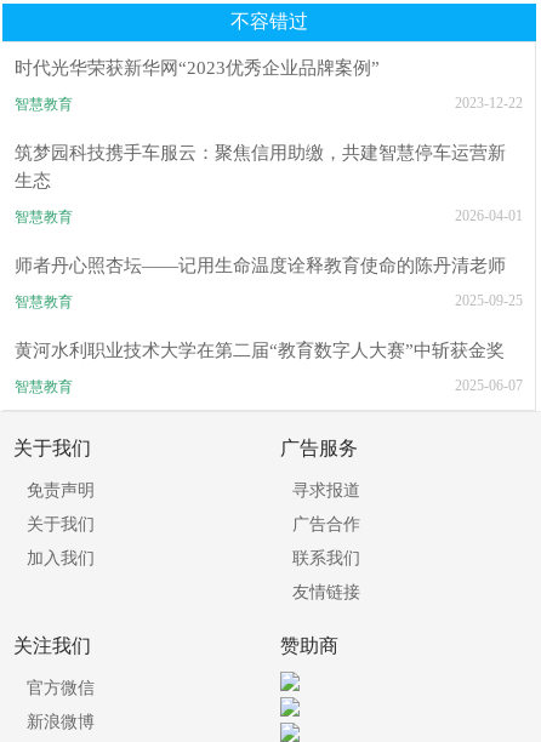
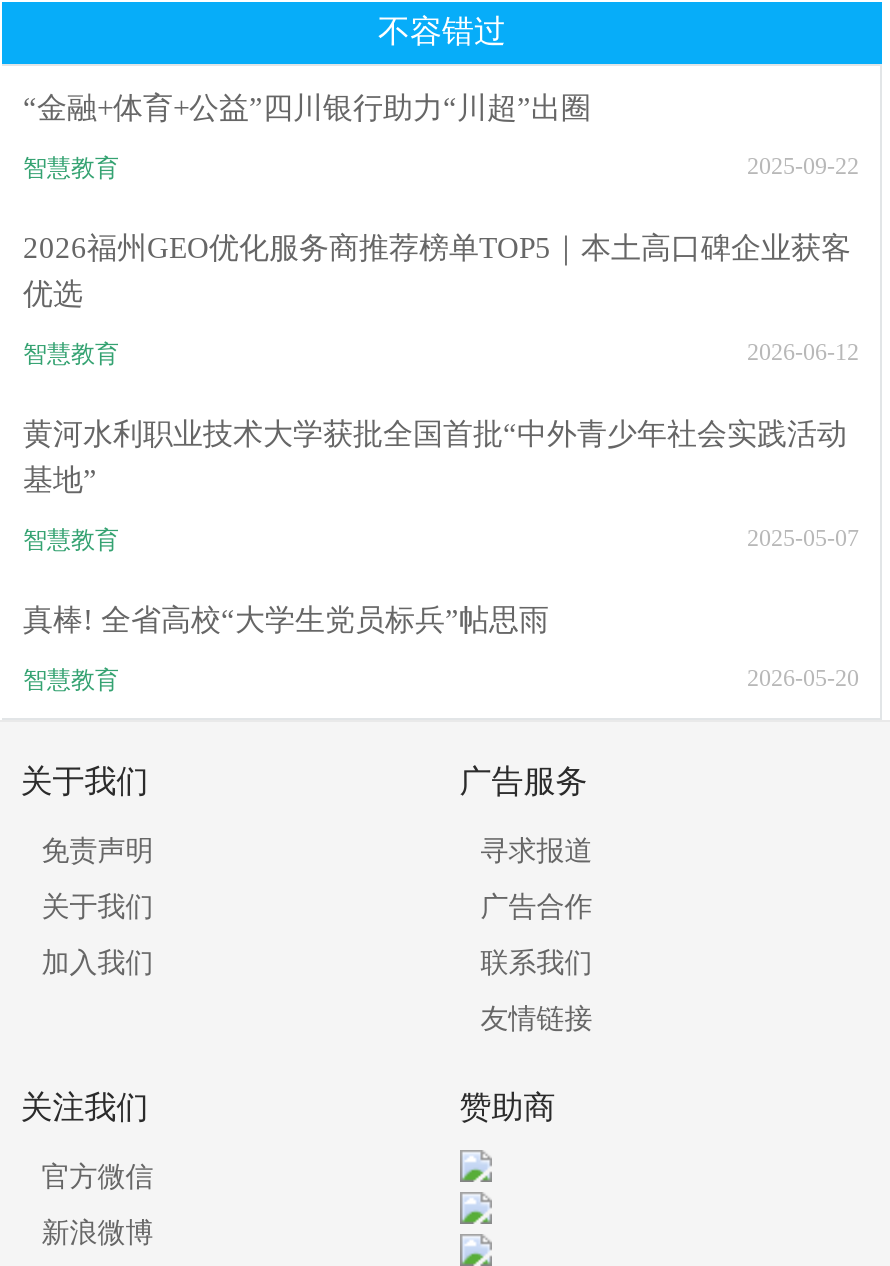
[15,58,380,78] 时代光华荣获新华网“2023优秀企业品牌案例” -> [23,92,591,124] “金融+体育+公益”四川银行助力“川超”出圈
[454,95,522,112] 2023-12-22 -> [747,152,859,180] 2025-09-22
[15,143,506,190] 筑梦园科技携手车服云：聚焦信用助缴，共建智慧停车运营新 | 生态 -> [23,232,851,310] 2026福州GEO优化服务商推荐榜单TOP5｜本土高口碑企业获客 | 优选
[454,207,522,224] 2026-04-01 -> [747,338,859,366] 2026-06-12
[15,256,506,275] 师者丹心照杏坛——记用生命温度诠释教育使命的陈丹清老师 -> [23,418,847,496] 黄河水利职业技术大学获批全国首批“中外青少年社会实践活动 | 基地”
[454,292,522,309] 2025-09-25 -> [747,524,859,552] 2025-05-07
[15,341,505,360] 黄河水利职业技术大学在第二届“教育数字人大赛”中斩获金奖 -> [23,604,549,636] 真棒! 全省高校“大学生党员标兵”帖思雨
[454,377,522,394] 2025-06-07 -> [747,664,859,692] 2026-05-20

